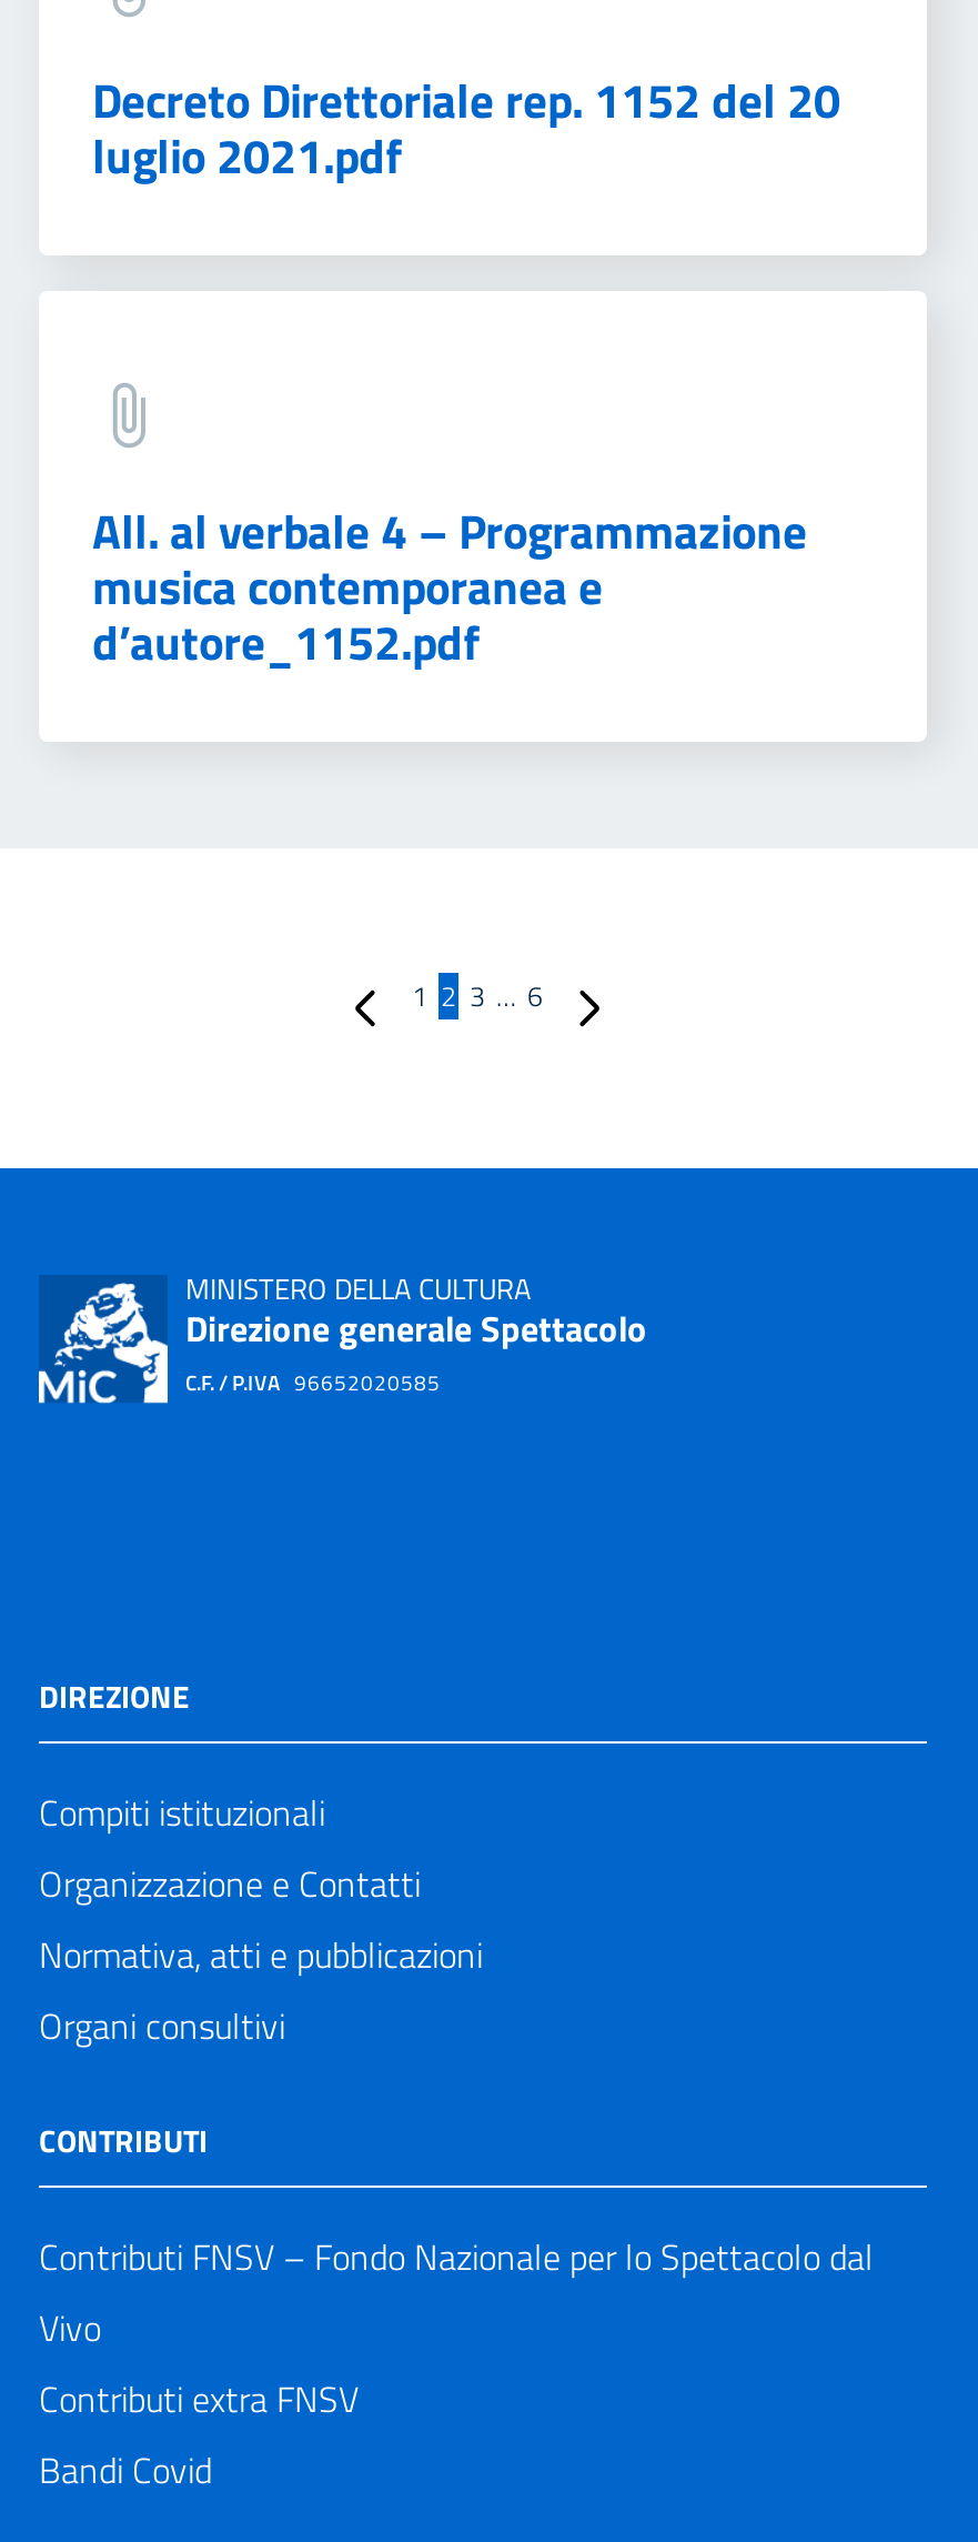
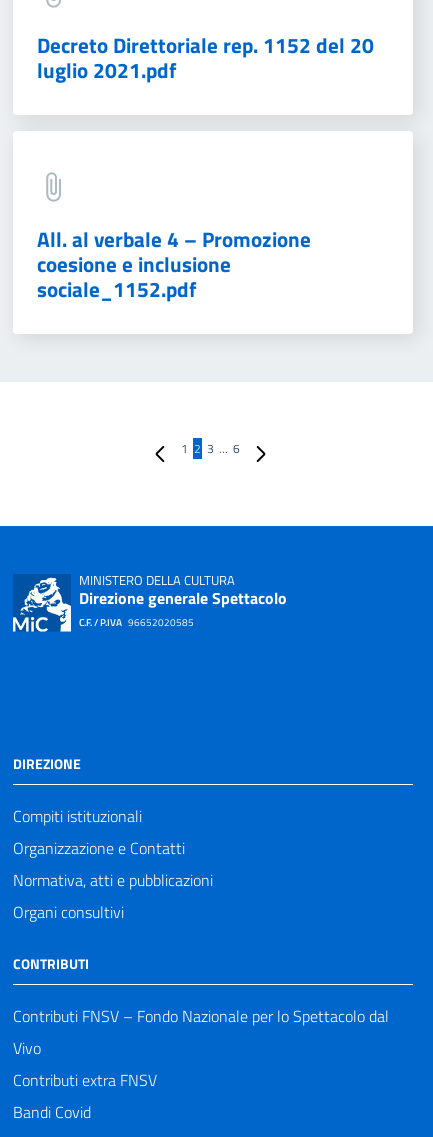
[92,495,807,677] All. al verbale 4 – Programmazione | musica contemporanea e | d’autore_1152.pdf -> [37,223,311,305] All. al verbale 4 – Promozione | coesione e inclusione | sociale_1152.pdf

